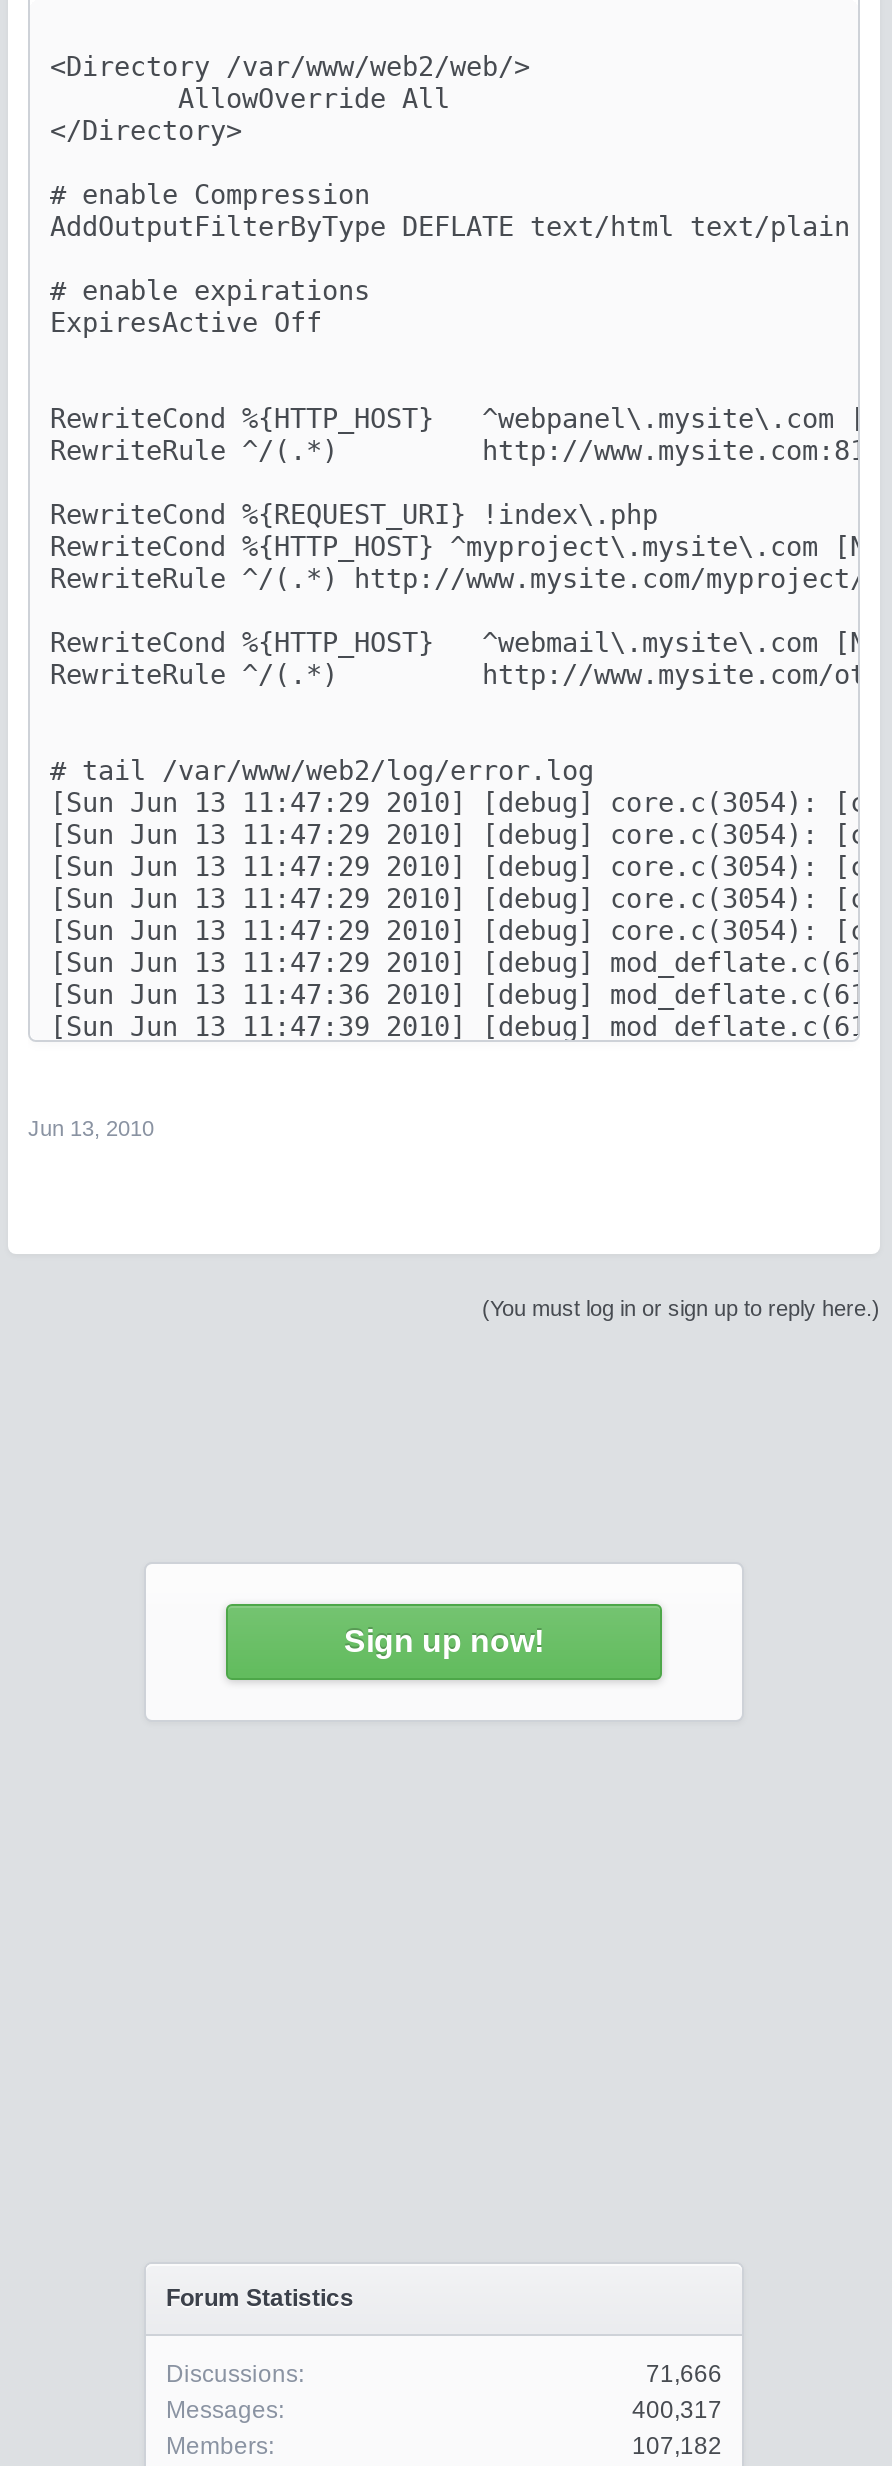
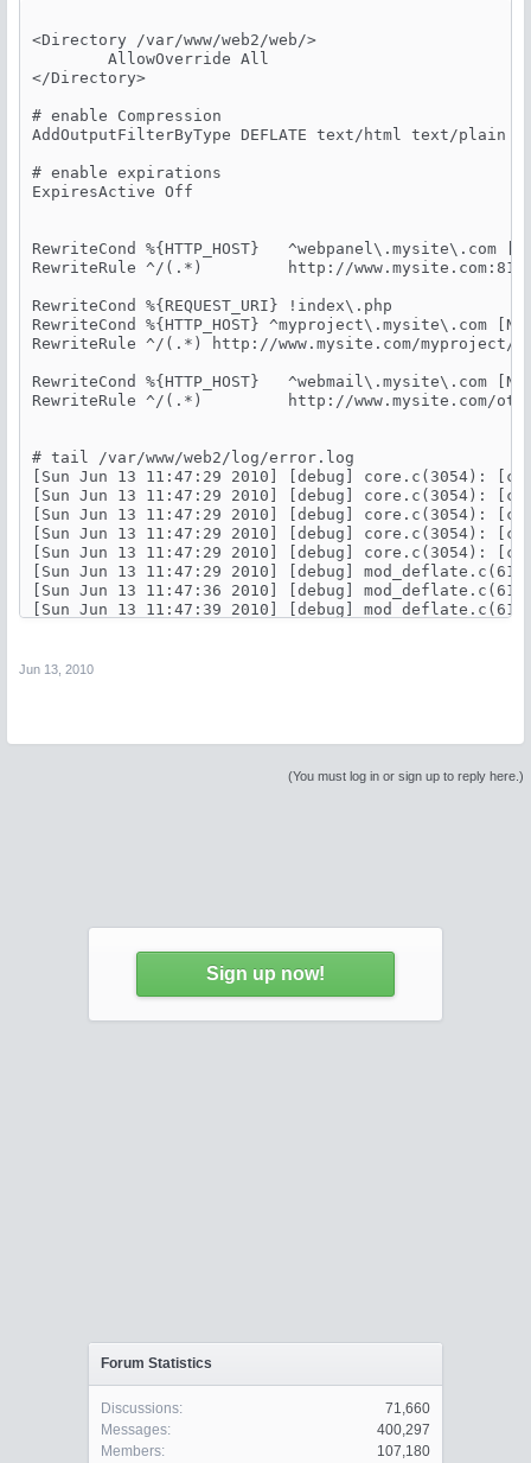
[646,2360,722,2388] 71,666 -> [385,1400,430,1417] 71,660
[632,2396,722,2424] 400,317 -> [377,1421,430,1438] 400,297
[632,2432,722,2460] 107,182 -> [377,1443,430,1459] 107,180

